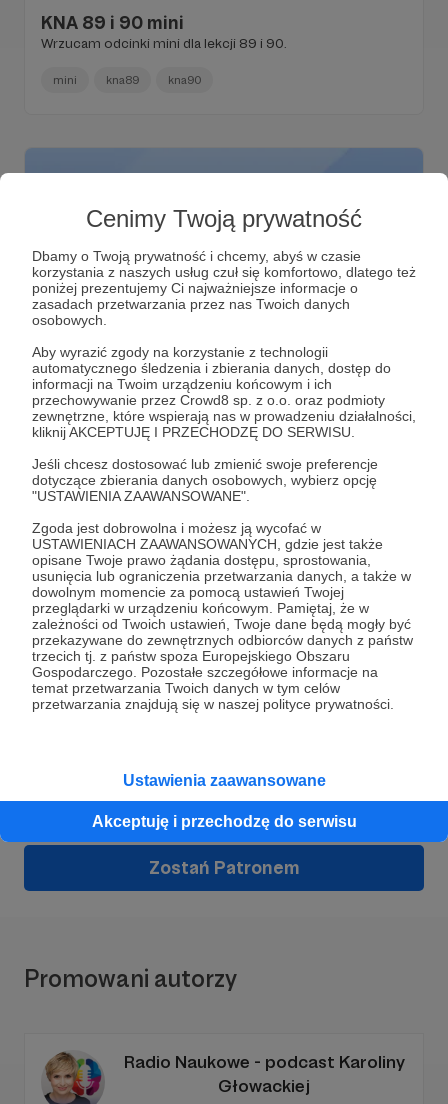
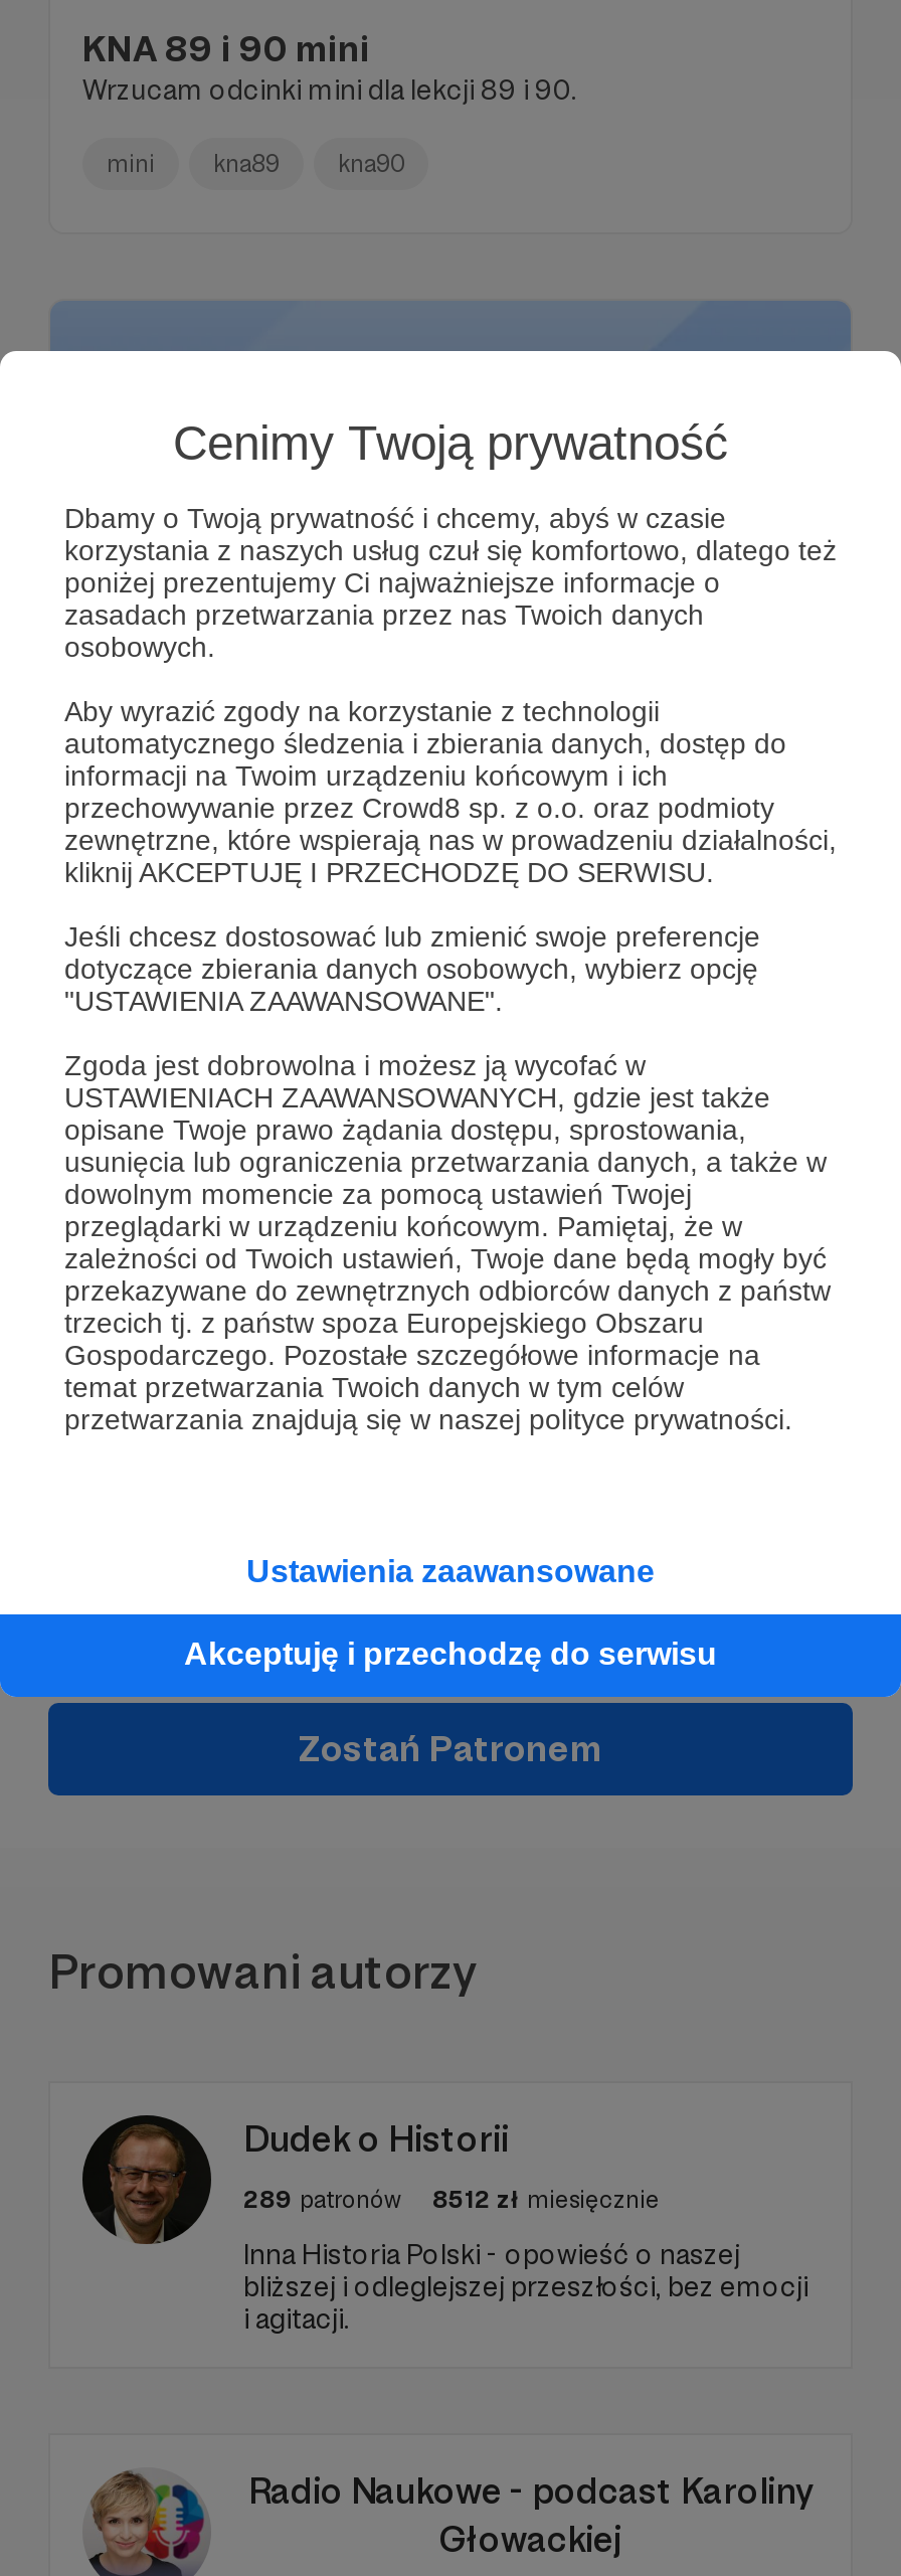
none -> [82,2115,808,2334] [image] | Dudek o Historii | 289 patronów | 8512 zł miesięcznie | Inna Historia Polski - opowieść o naszej | bliższej i odleglejszej przeszłości, bez emocji | i agitacji.

